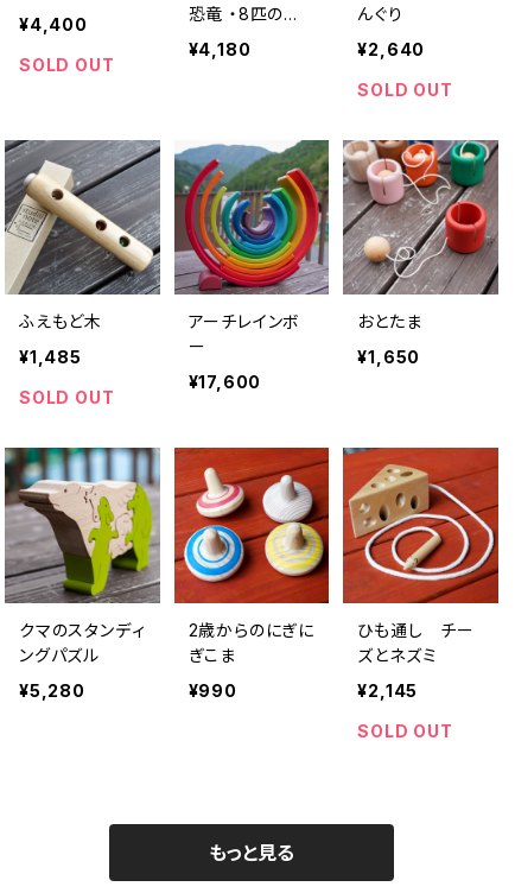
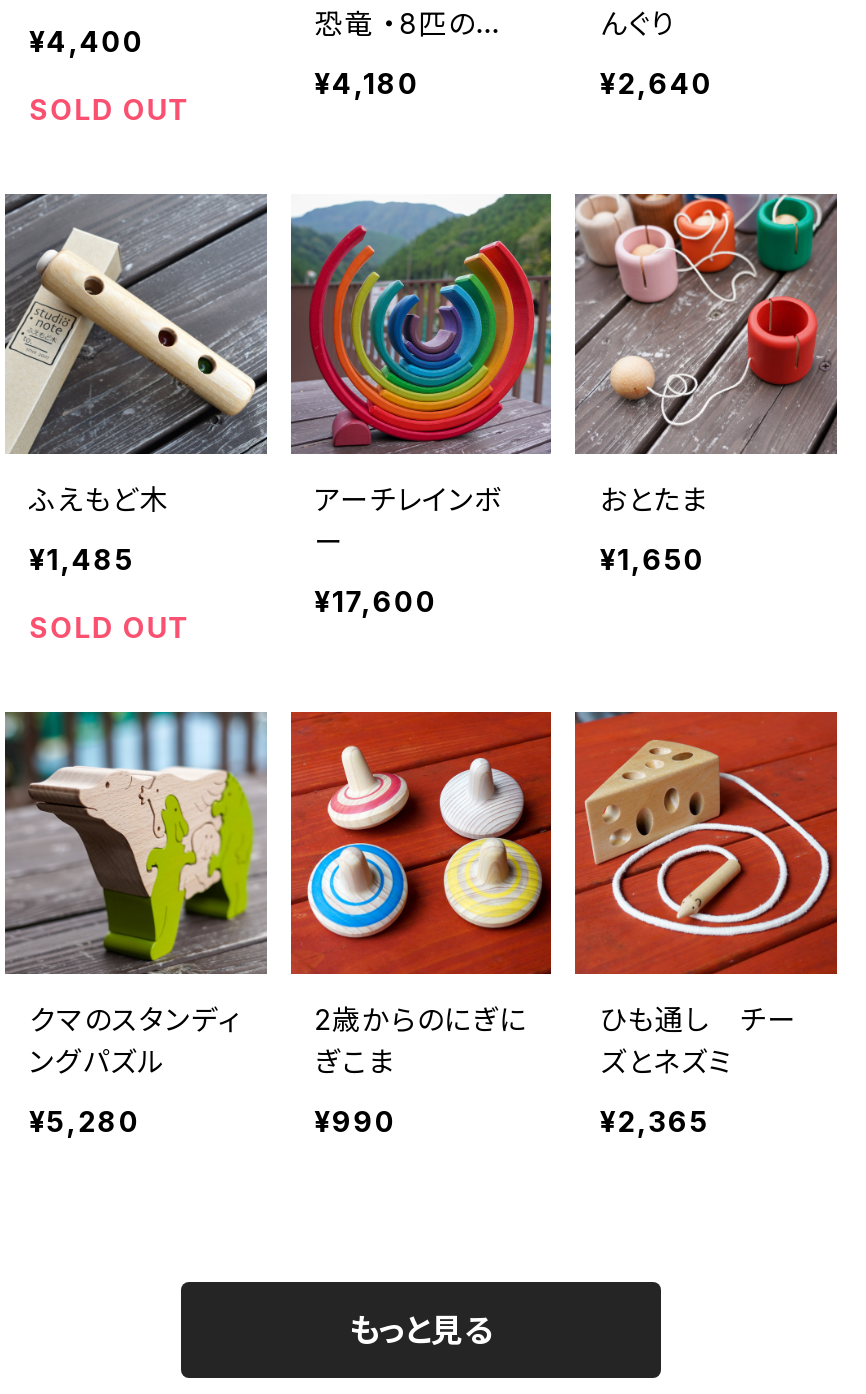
[358,79,453,99] SOLD OUT -> none
[358,680,453,741] ¥2,145 | SOLD OUT -> [600,1104,709,1138] ¥2,365

